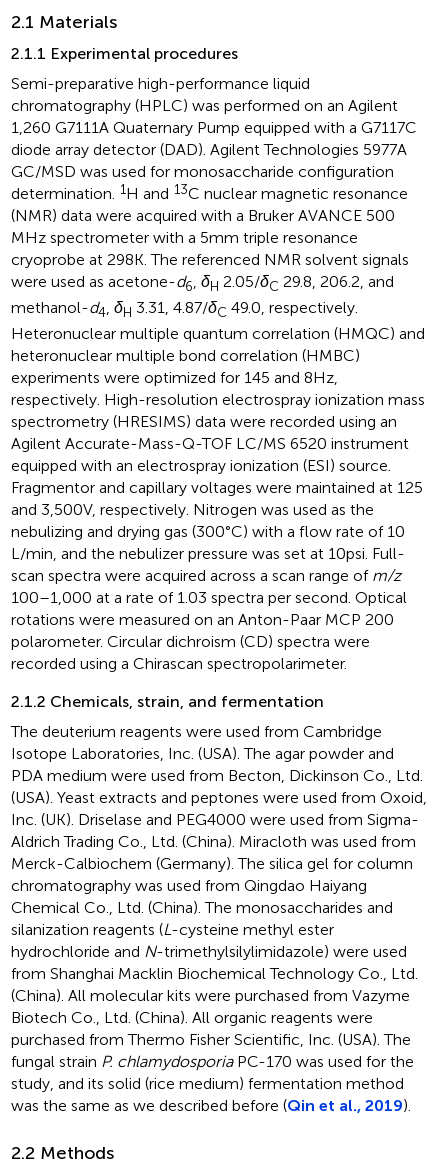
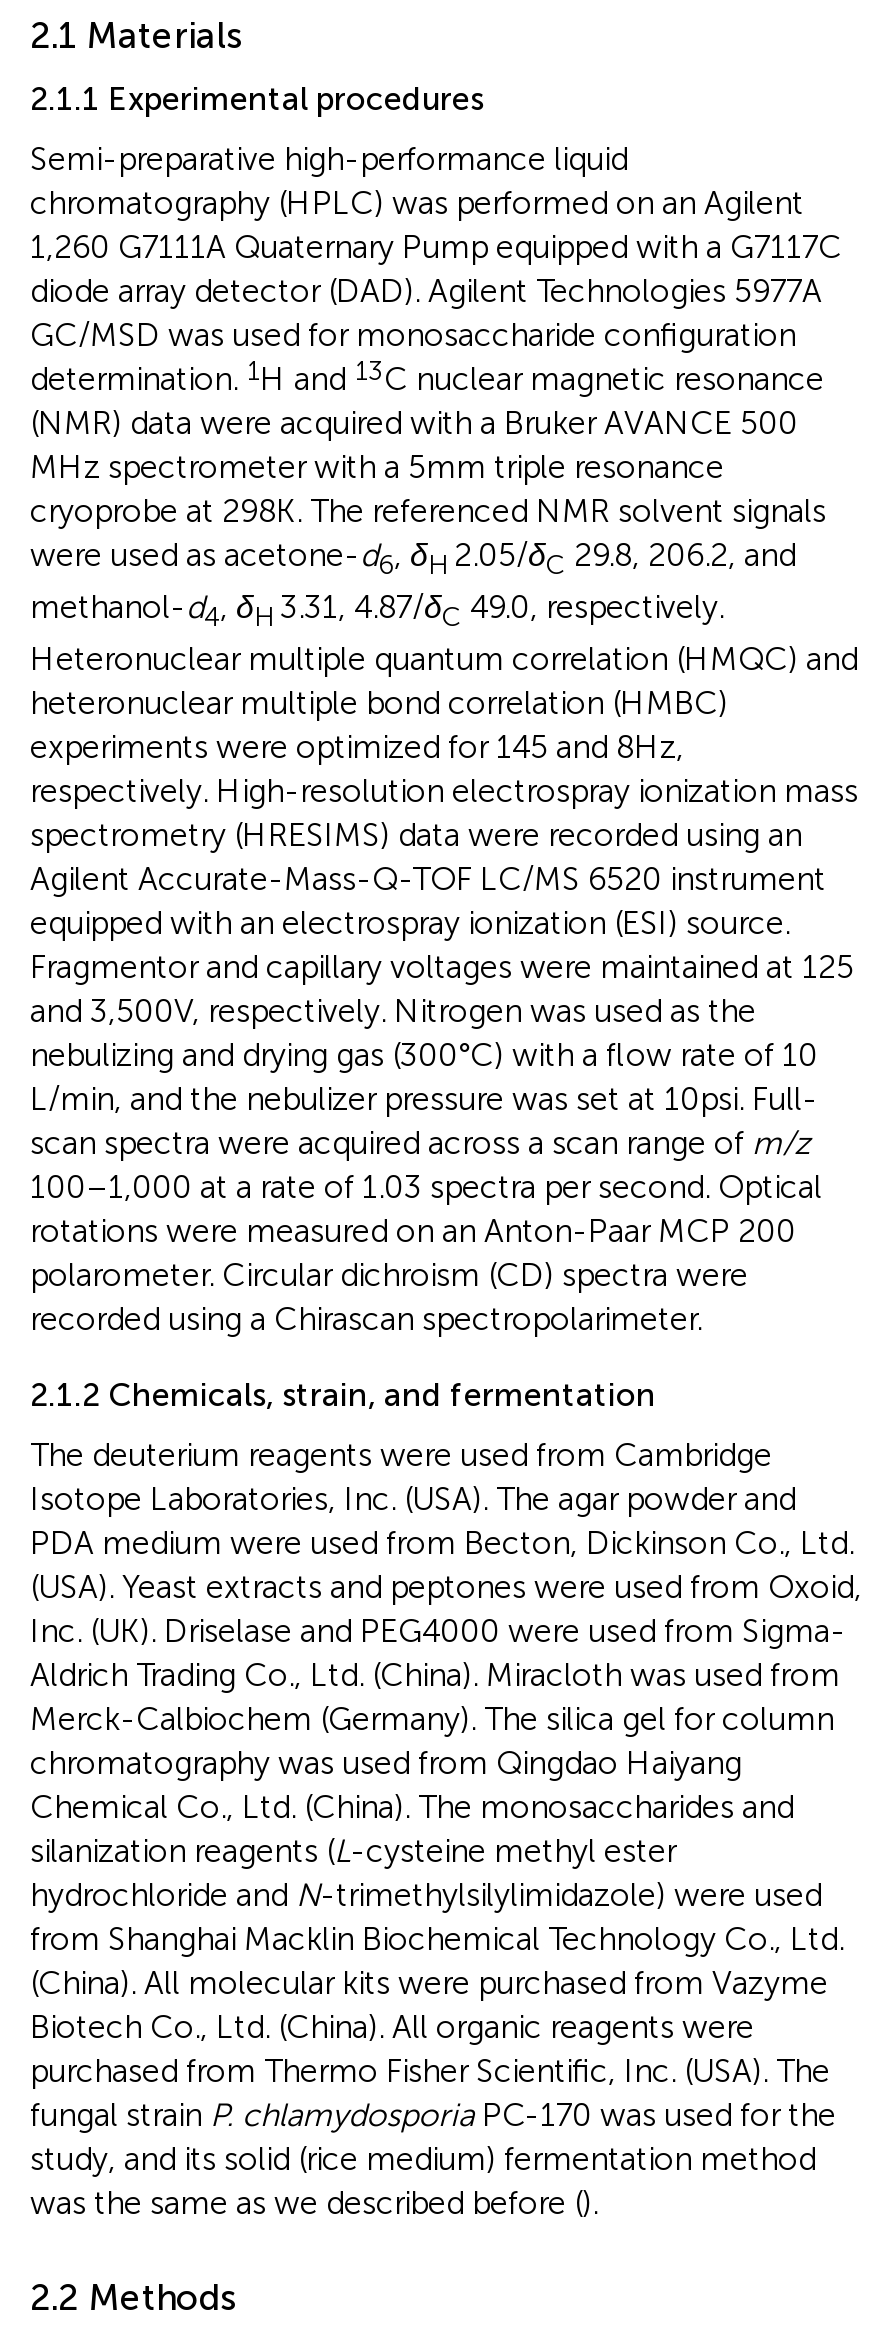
[11,1096,411,1115] was the same as we described before (Qin et al., 2019). -> [30,2184,598,2222] was the same as we described before ().

